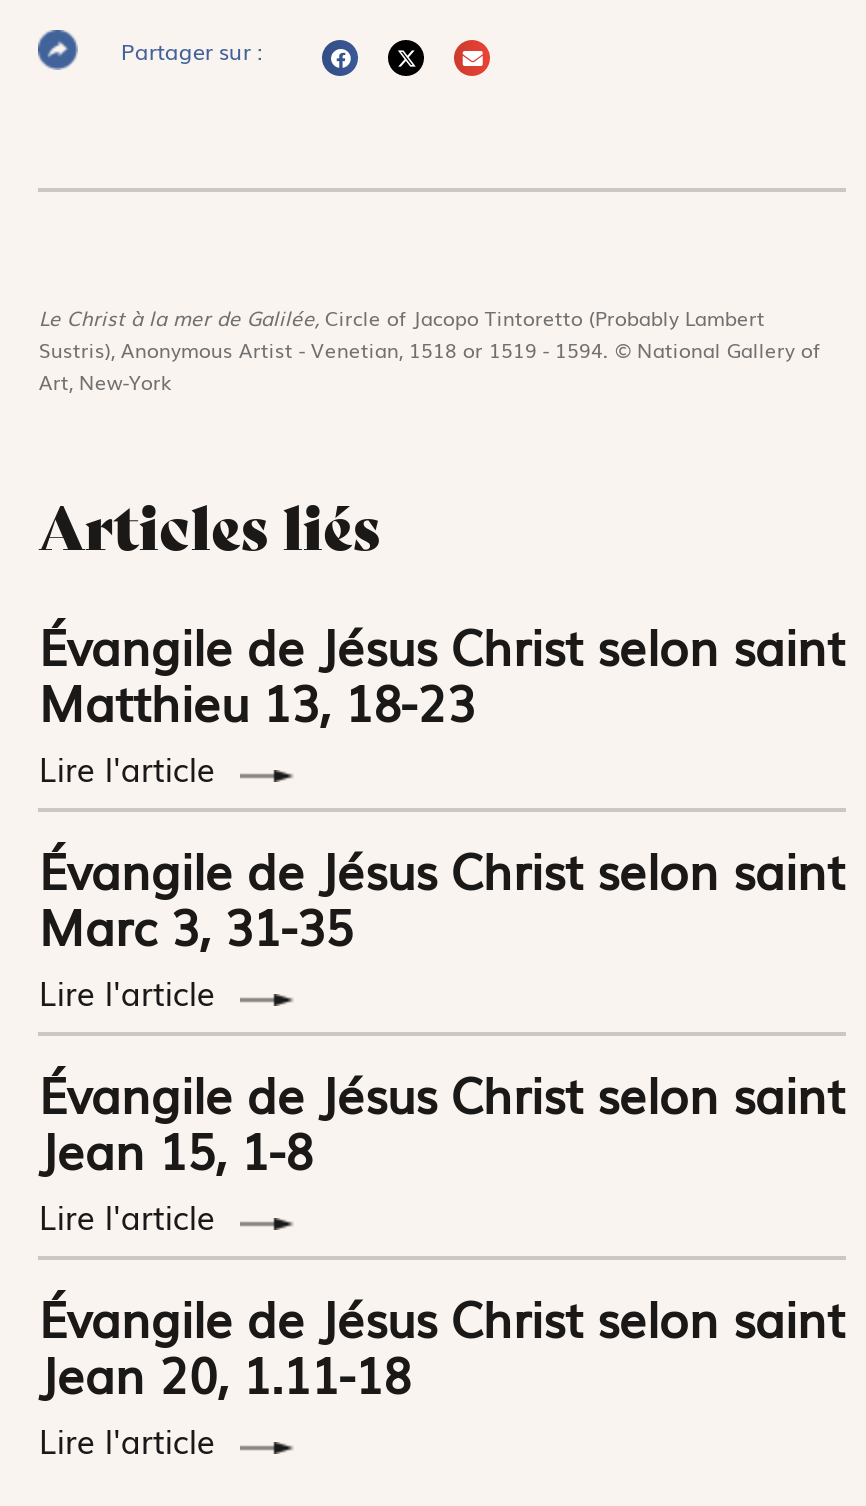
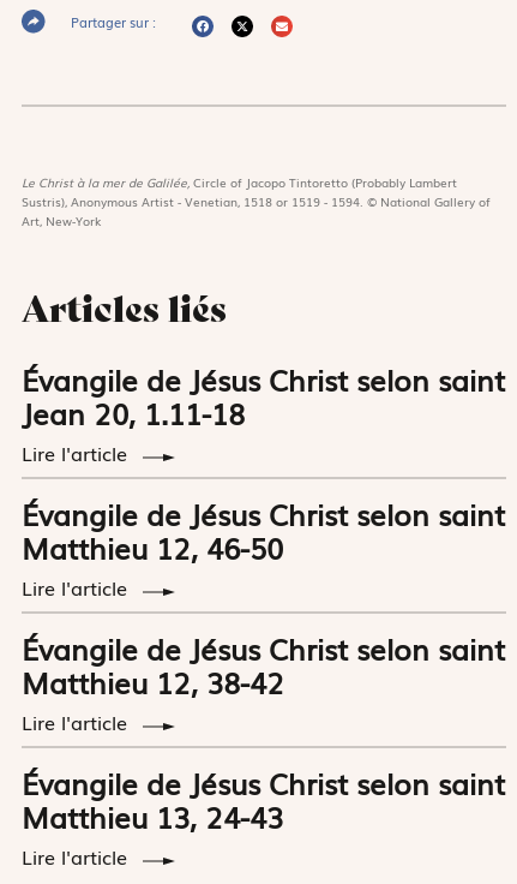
[39,666,475,736] Matthieu 13, 18-23 -> [22,392,245,434] Jean 20, 1.11-18
[39,890,353,960] Marc 3, 31-35 -> [22,526,284,568] Matthieu 12, 46-50
[39,1114,313,1184] Jean 15, 1-8 -> [22,661,285,703] Matthieu 12, 38-42
[39,1338,411,1408] Jean 20, 1.11-18 -> [22,795,284,837] Matthieu 13, 24-43

